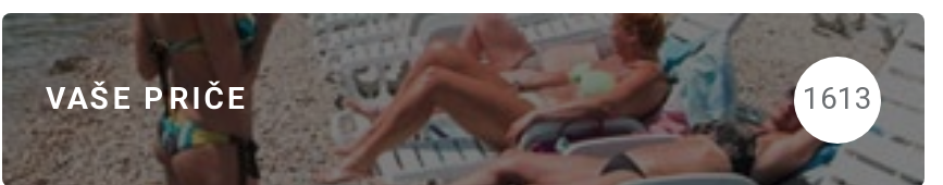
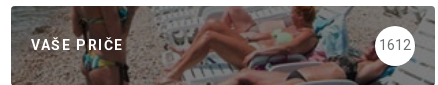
[803,81,872,116] 1613 -> [379,37,411,53] 1612

